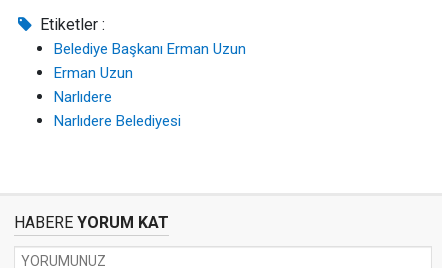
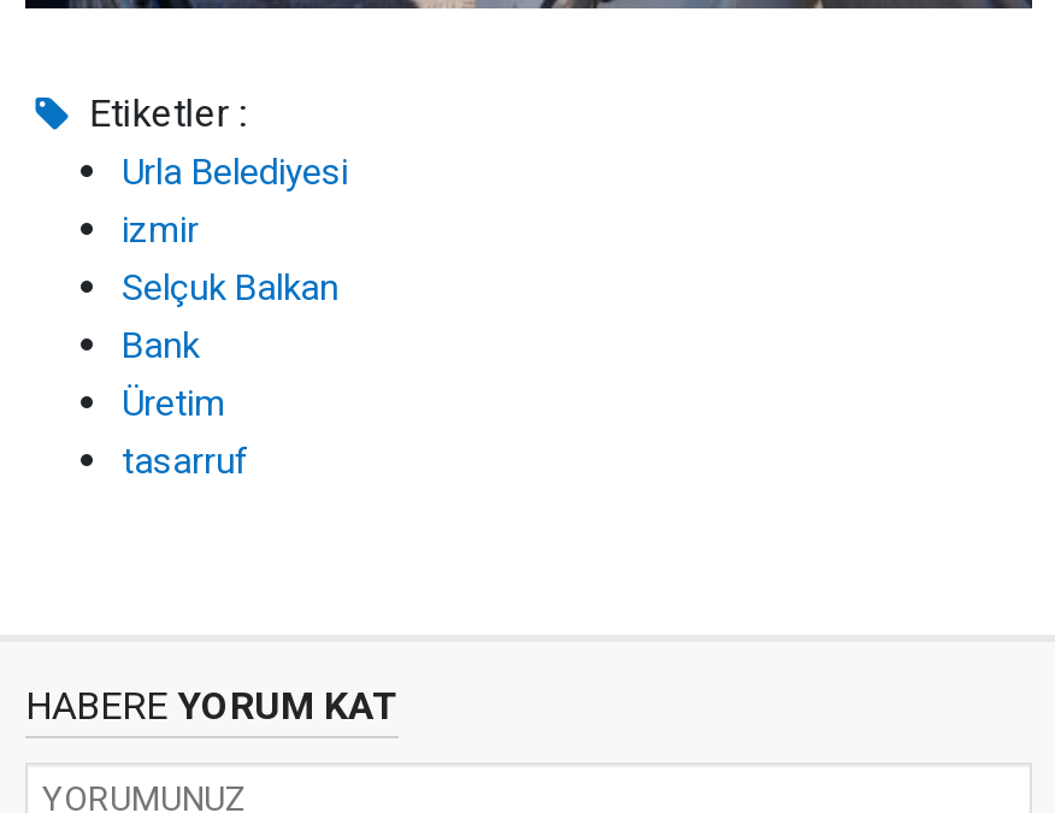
[54,40,246,130] Belediye Başkanı Erman Uzun | Erman Uzun | Narlıdere | Narlıdere Belediyesi -> [122,151,348,483] Urla Belediyesi | izmir | Selçuk Balkan | Bank | Üretim | tasarruf

